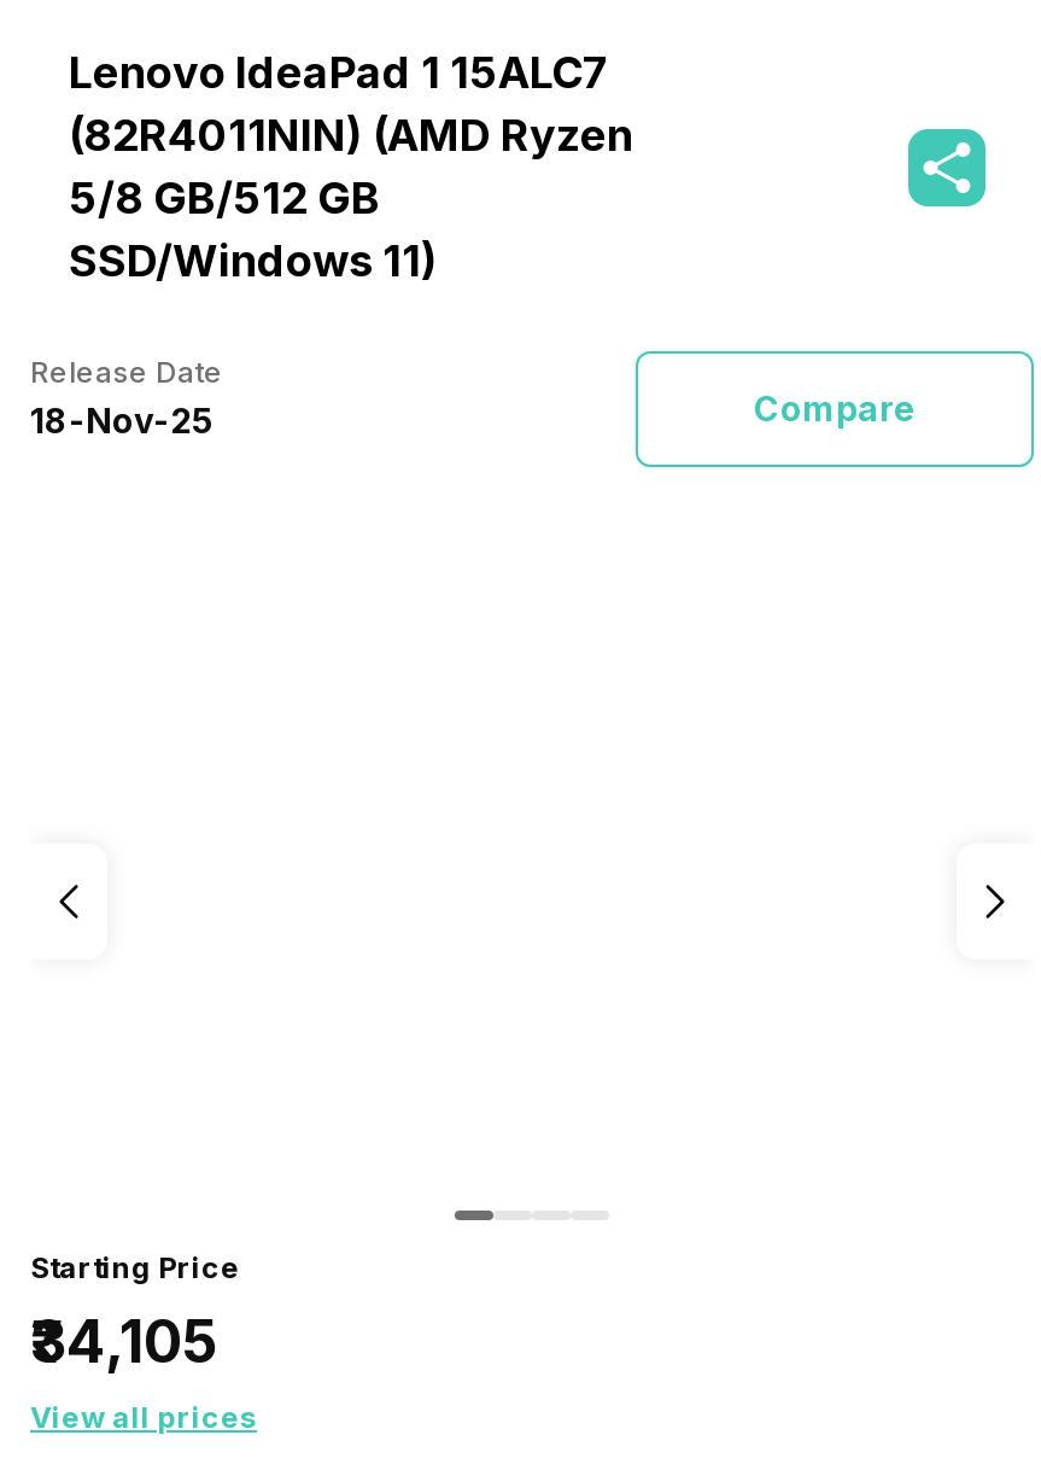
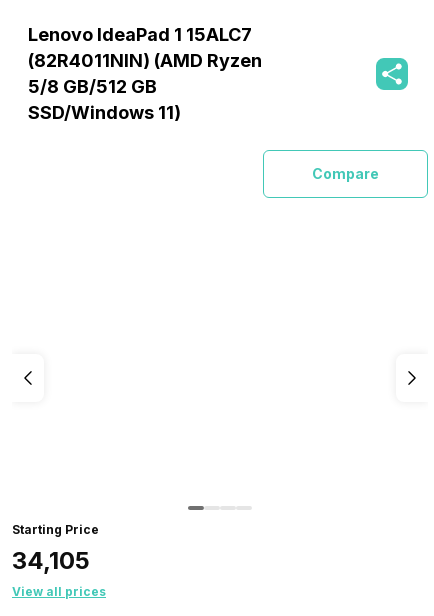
[30,353,223,440] Release Date | 18 -Nov-25 -> none

